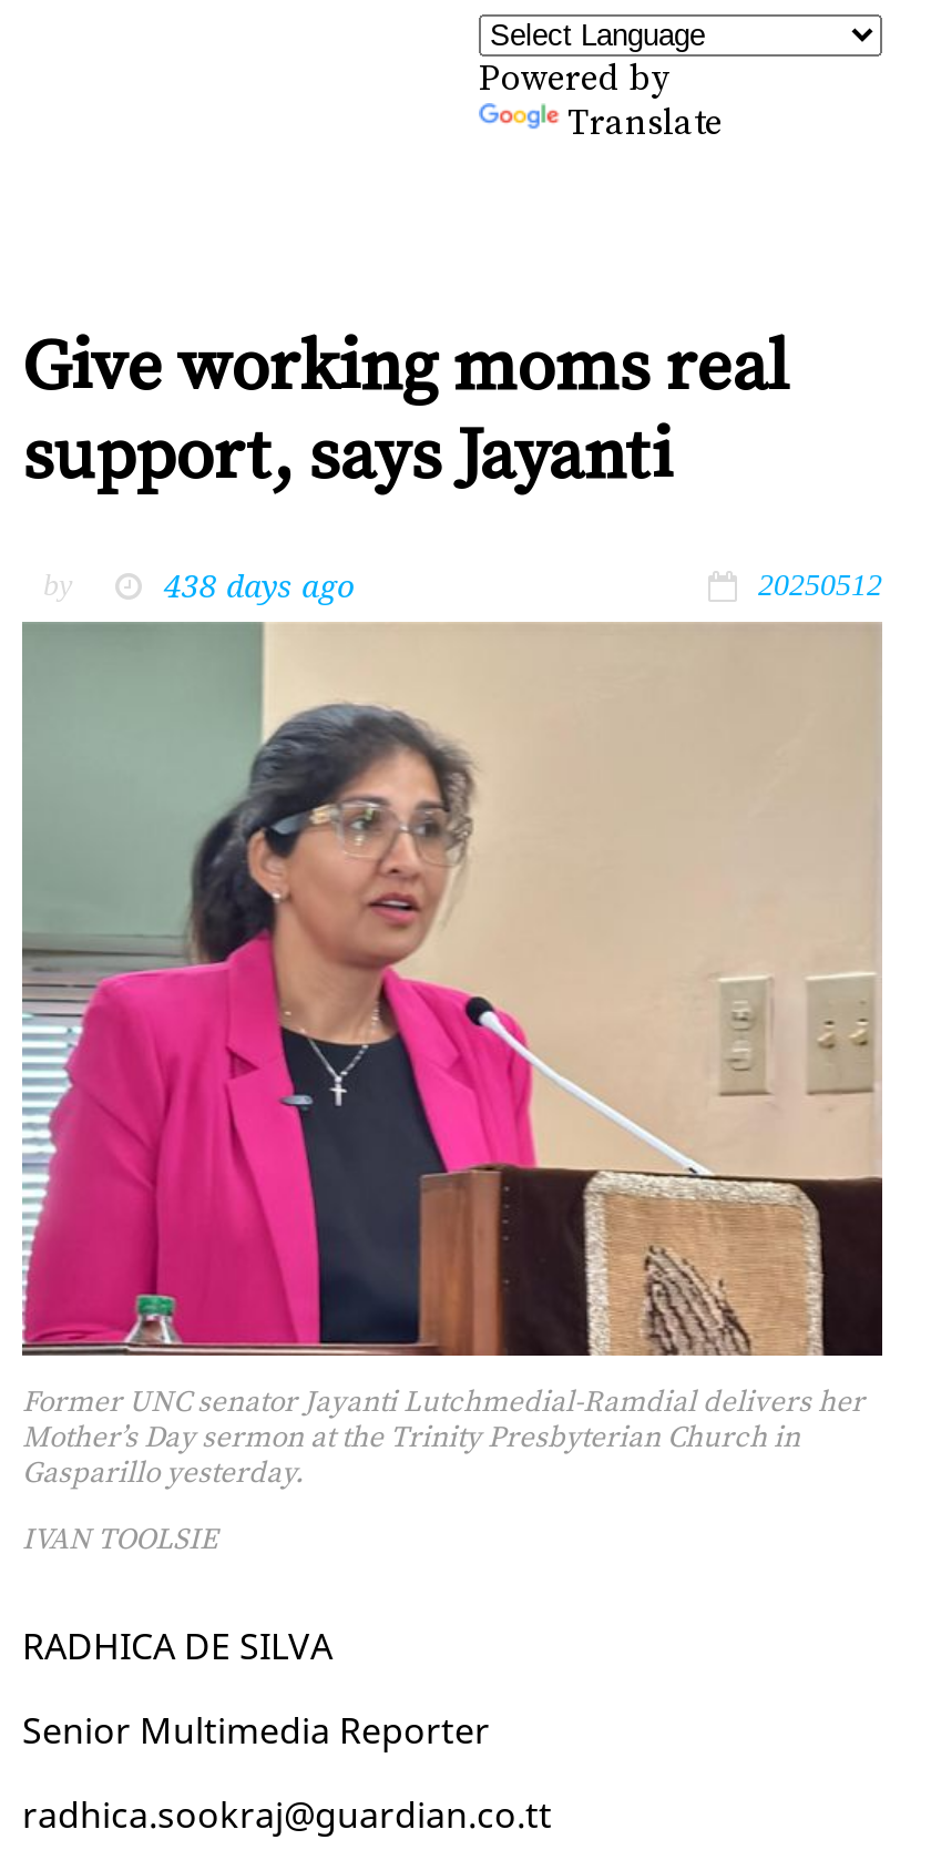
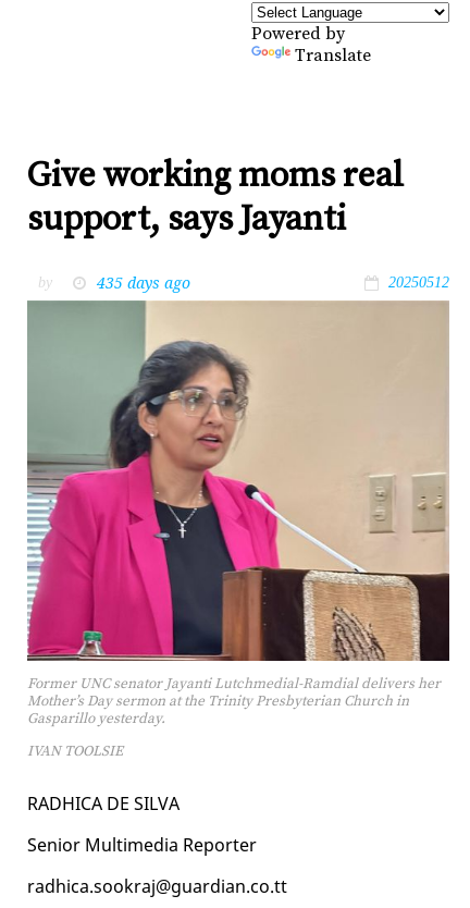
[164,564,355,606] 438 days ago -> [97,272,190,293] 435 days ago

